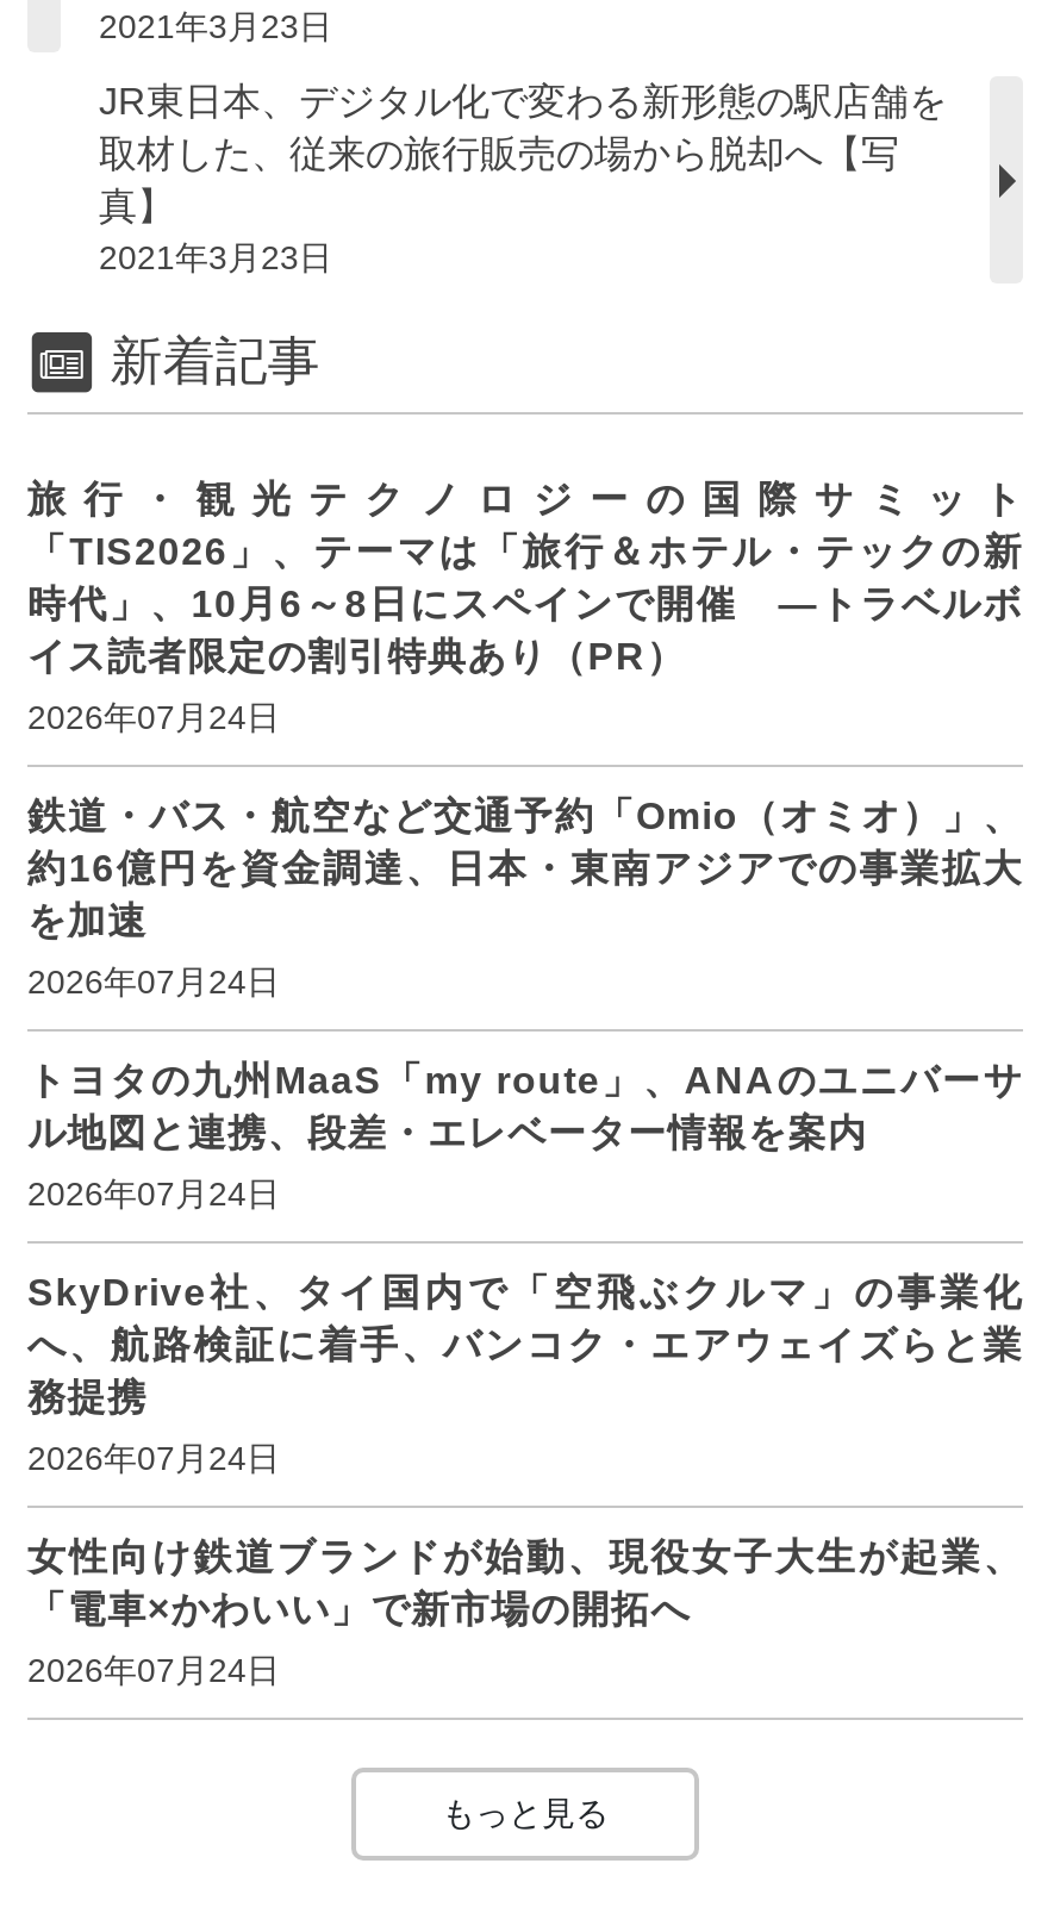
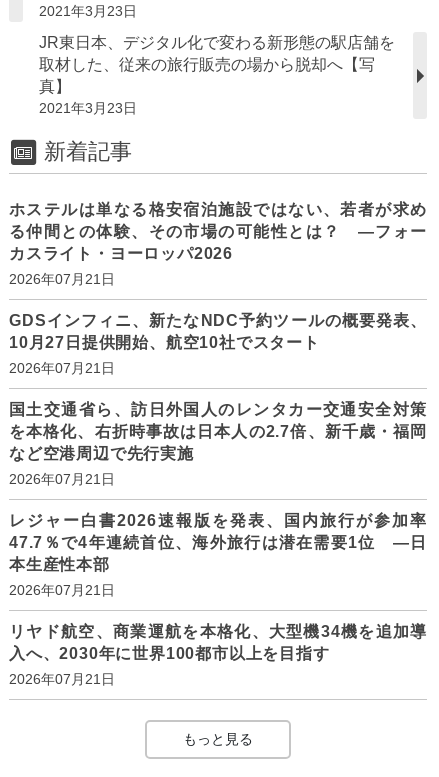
[27,479,1023,677] 旅行・観光テクノロジーの国際サミット | 「TIS2026」、テーマは「旅行＆ホテル・テックの新 | 時代」、10月6～8日にスペインで開催 ―トラベルボ | イス読者限定の割引特典あり（PR） -> [9,201,427,262] ホステルは単なる格安宿泊施設ではない、若者が求め | る仲間との体験、その市場の可能性とは？ ―フォー | カスライト・ヨーロッパ2026
[27,698,280,736] 2026年07月24日 -> [9,271,115,287] 2026年07月21日
[27,796,1023,941] 鉄道・バス・航空など交通予約「Omio（オミオ）」、 | 約16億円を資金調達、日本・東南アジアでの事業拡大 | を加速 -> [9,312,427,351] GDSインフィニ、新たなNDC予約ツールの概要発表、 | 10月27日提供開始、航空10社でスタート
[27,962,280,1001] 2026年07月24日 -> [9,360,115,376] 2026年07月21日
[27,1060,1023,1153] トヨタの九州MaaS「my route」、ANAのユニバーサ | ル地図と連携、段差・エレベーター情報を案内 -> [9,401,427,462] 国土交通省ら、訪日外国人のレンタカー交通安全対策 | を本格化、右折時事故は日本人の2.7倍、新千歳・福岡 | など空港周辺で先行実施
[27,1174,280,1213] 2026年07月24日 -> [9,471,115,487] 2026年07月21日
[27,1272,1023,1417] SkyDrive社、タイ国内で「空飛ぶクルマ」の事業化 | へ、航路検証に着手、バンコク・エアウェイズらと業 | 務提携 -> [9,512,427,573] レジャー白書2026速報版を発表、国内旅行が参加率 | 47.7％で4年連続首位、海外旅行は潜在需要1位 ―日 | 本生産性本部
[27,1439,280,1477] 2026年07月24日 -> [9,582,115,598] 2026年07月21日
[27,1537,1023,1629] 女性向け鉄道ブランドが始動、現役女子大生が起業、 | 「電車×かわいい」で新市場の開拓へ -> [9,623,427,662] リヤド航空、商業運航を本格化、大型機34機を追加導 | 入へ、2030年に世界100都市以上を目指す
[27,1651,280,1689] 2026年07月24日 -> [9,671,115,687] 2026年07月21日

